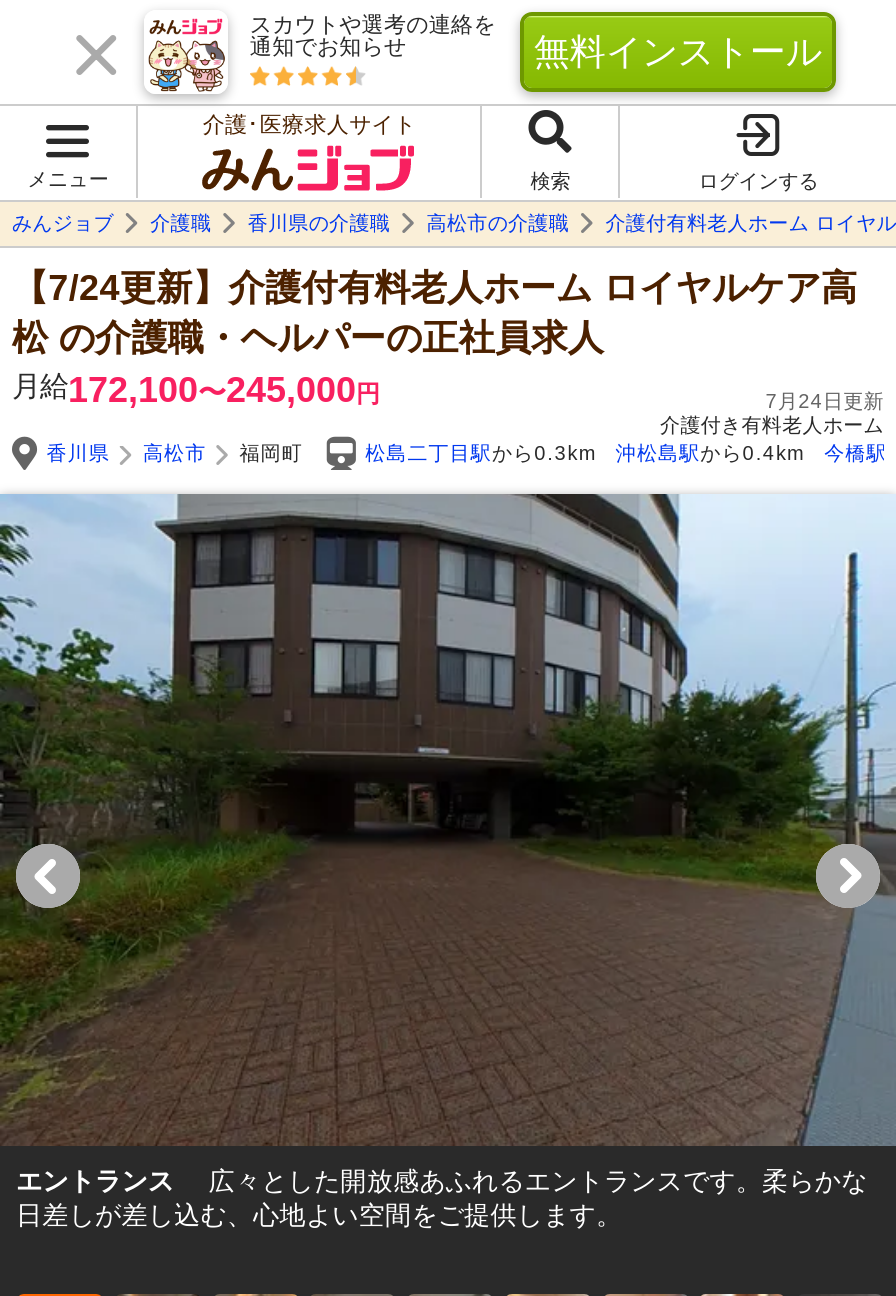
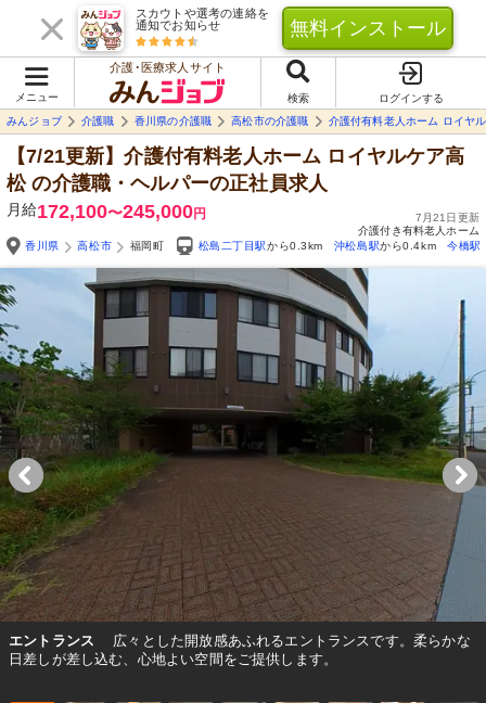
[12,268,857,308] 【7/24更新】介護付有料老人ホーム ロイヤルケア高 -> [7,145,465,167] 【7/21更新】介護付有料老人ホーム ロイヤルケア高
[765,390,884,412] 7月24日更新 -> [415,211,479,223] 7月21日更新

